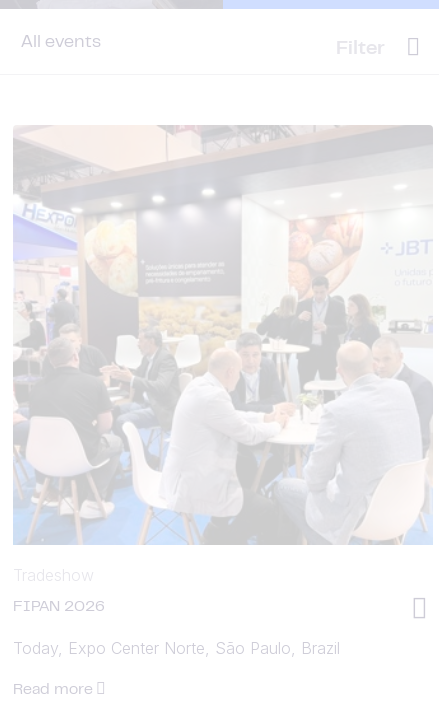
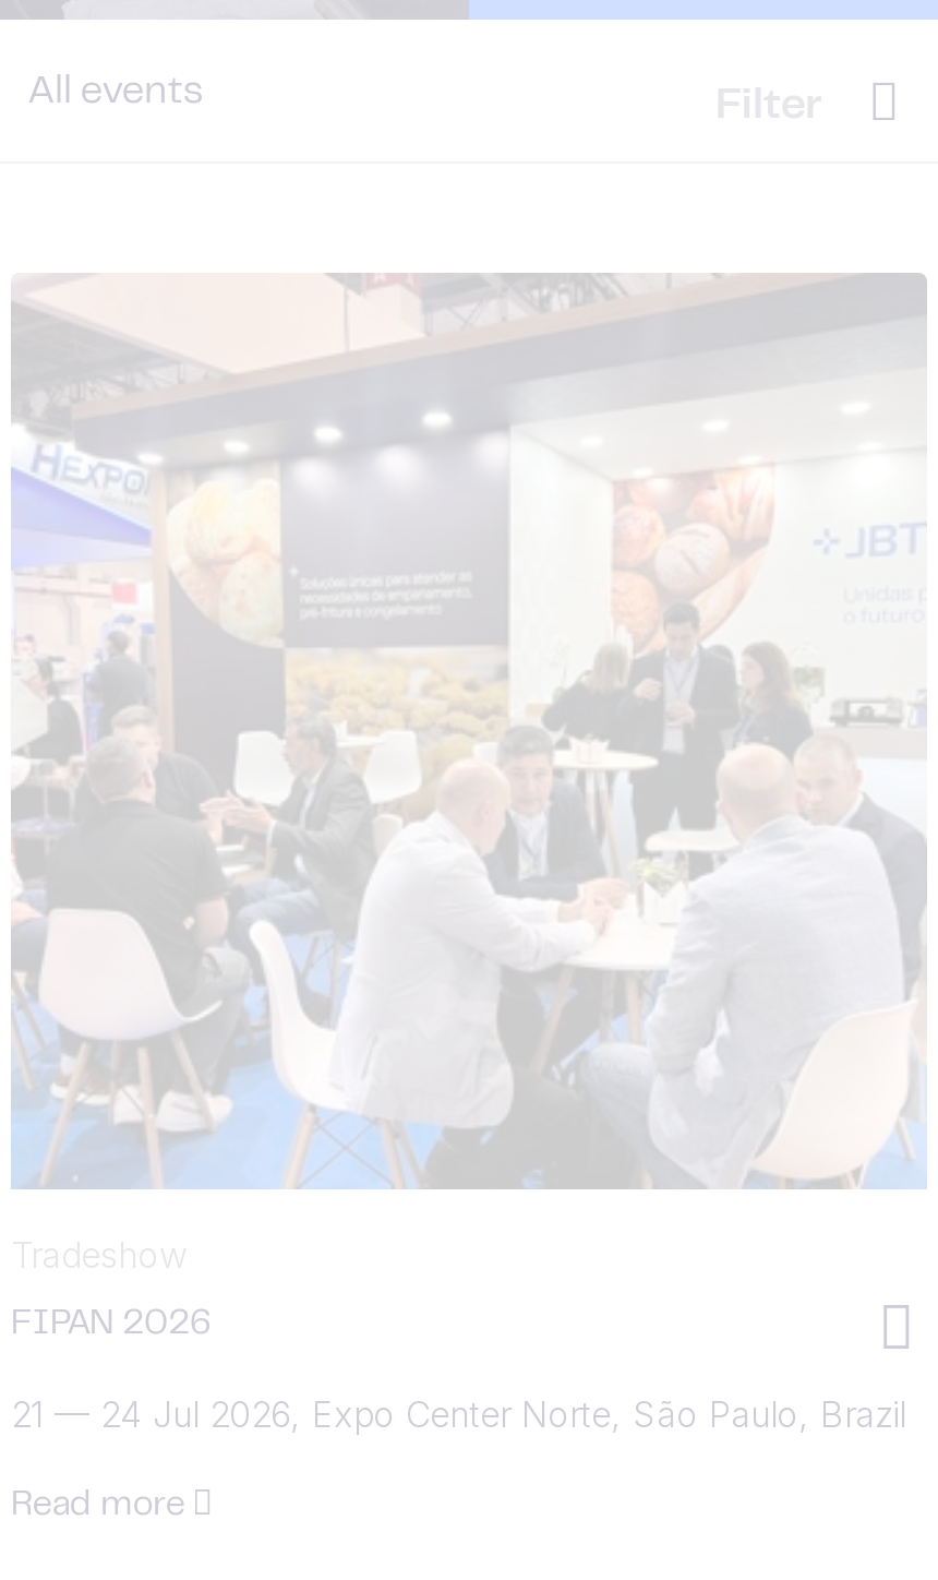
[13,638,340,658] Today, Expo Center Norte, São Paulo, Brazil -> [11,1392,905,1436] 21 — 24 Jul 2026, Expo Center Norte, São Paulo, Brazil

